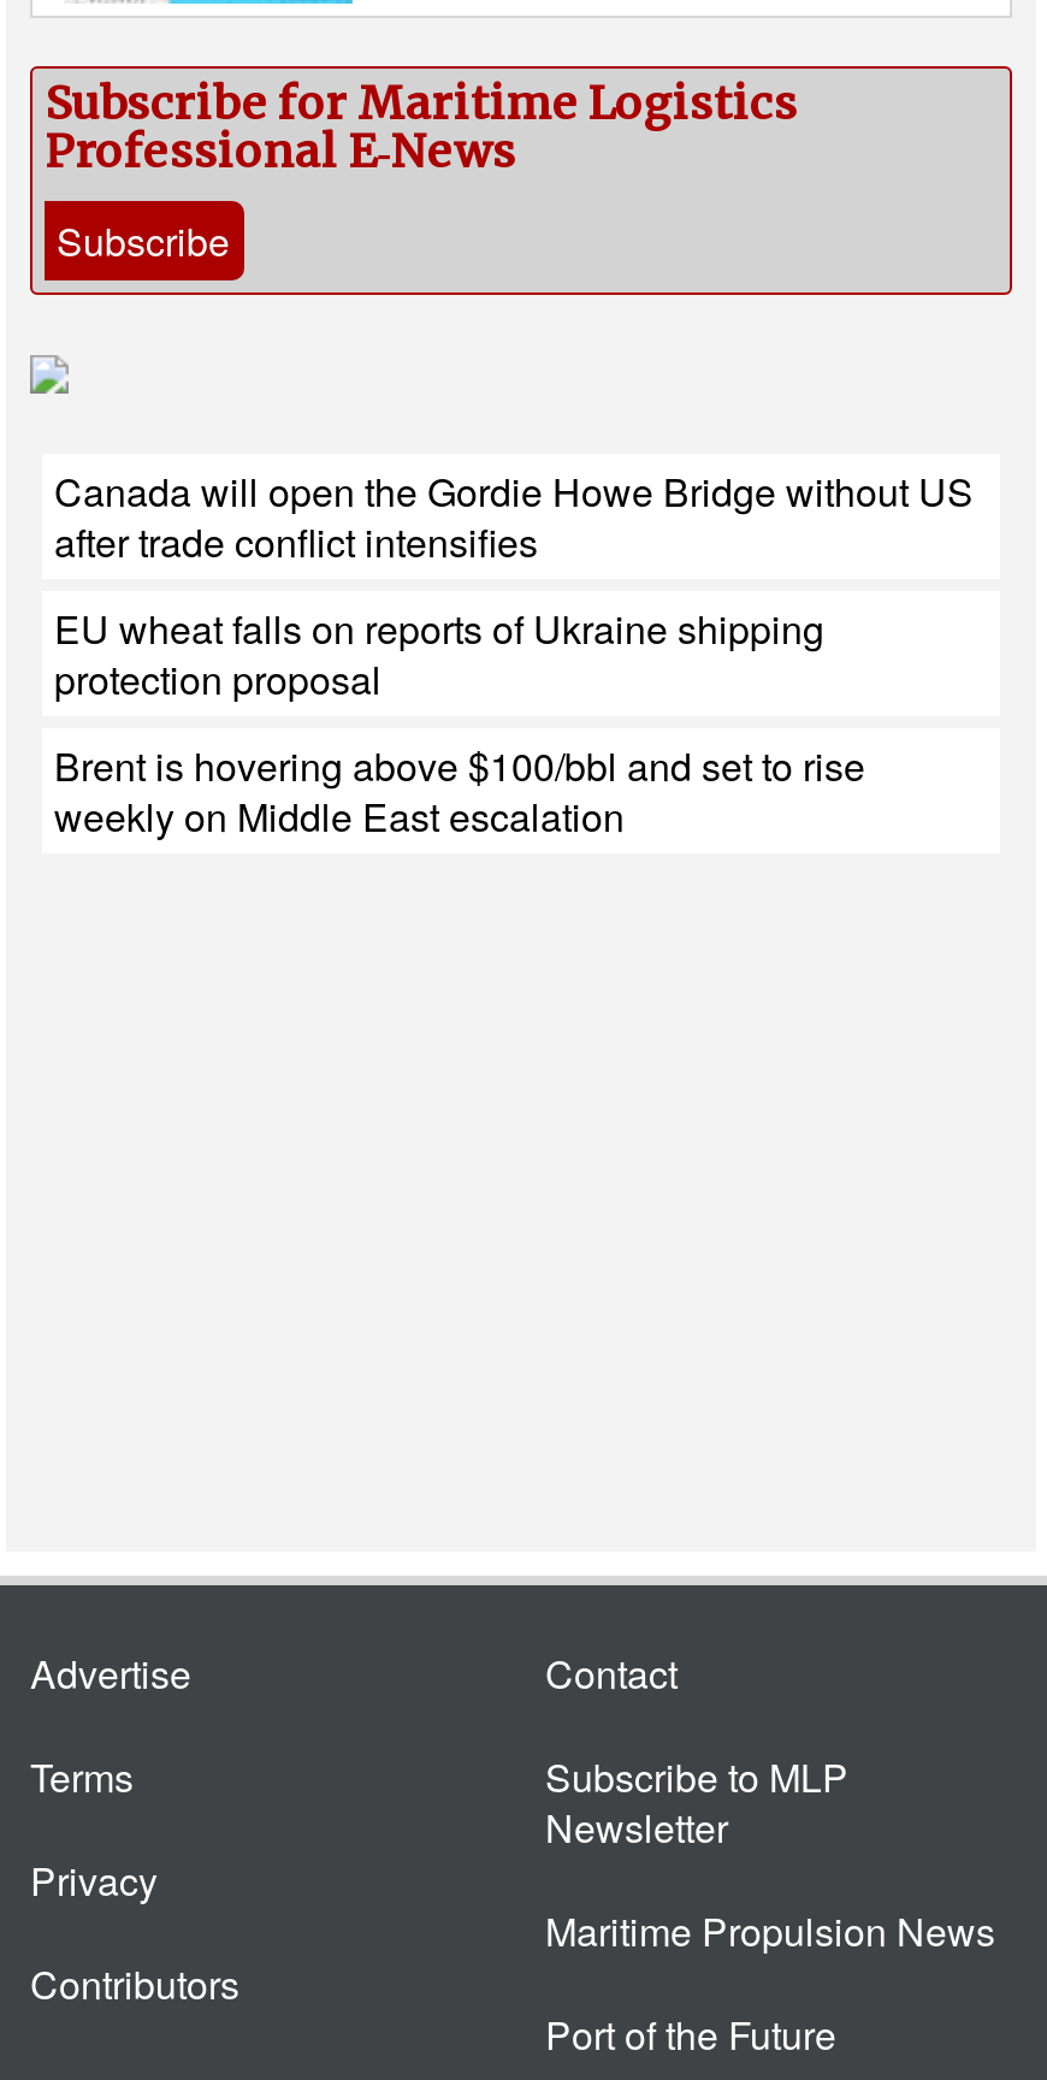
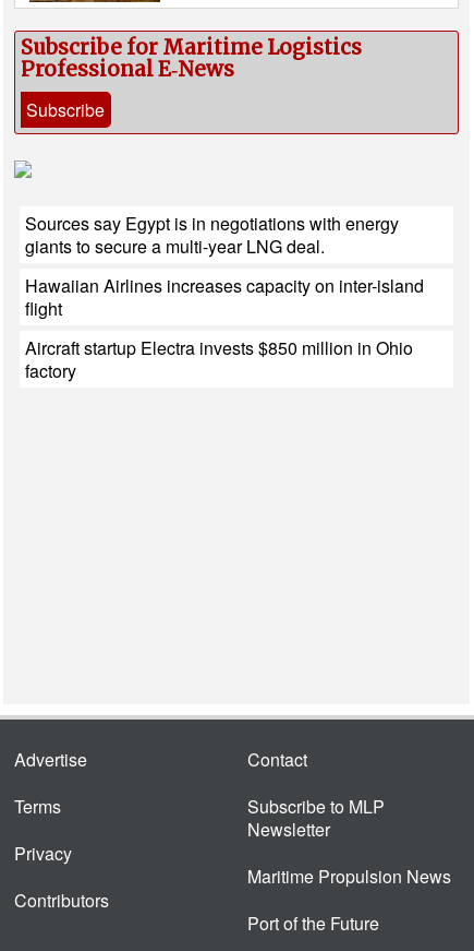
[54,464,974,570] Canada will open the Gordie Howe Bridge without US | after trade conflict intensifies -> [25,210,399,258] Sources say Egypt is in negotiations with energy | giants to secure a multi-year LNG deal.
[54,601,824,707] EU wheat falls on reports of Ukraine shipping | protection proposal -> [25,273,424,321] Hawaiian Airlines increases capacity on inter-island | flight
[54,738,865,844] Brent is hovering above $100/bbl and set to rise | weekly on Middle East escalation -> [25,335,413,383] Aircraft startup Electra invests $850 million in Ohio | factory

